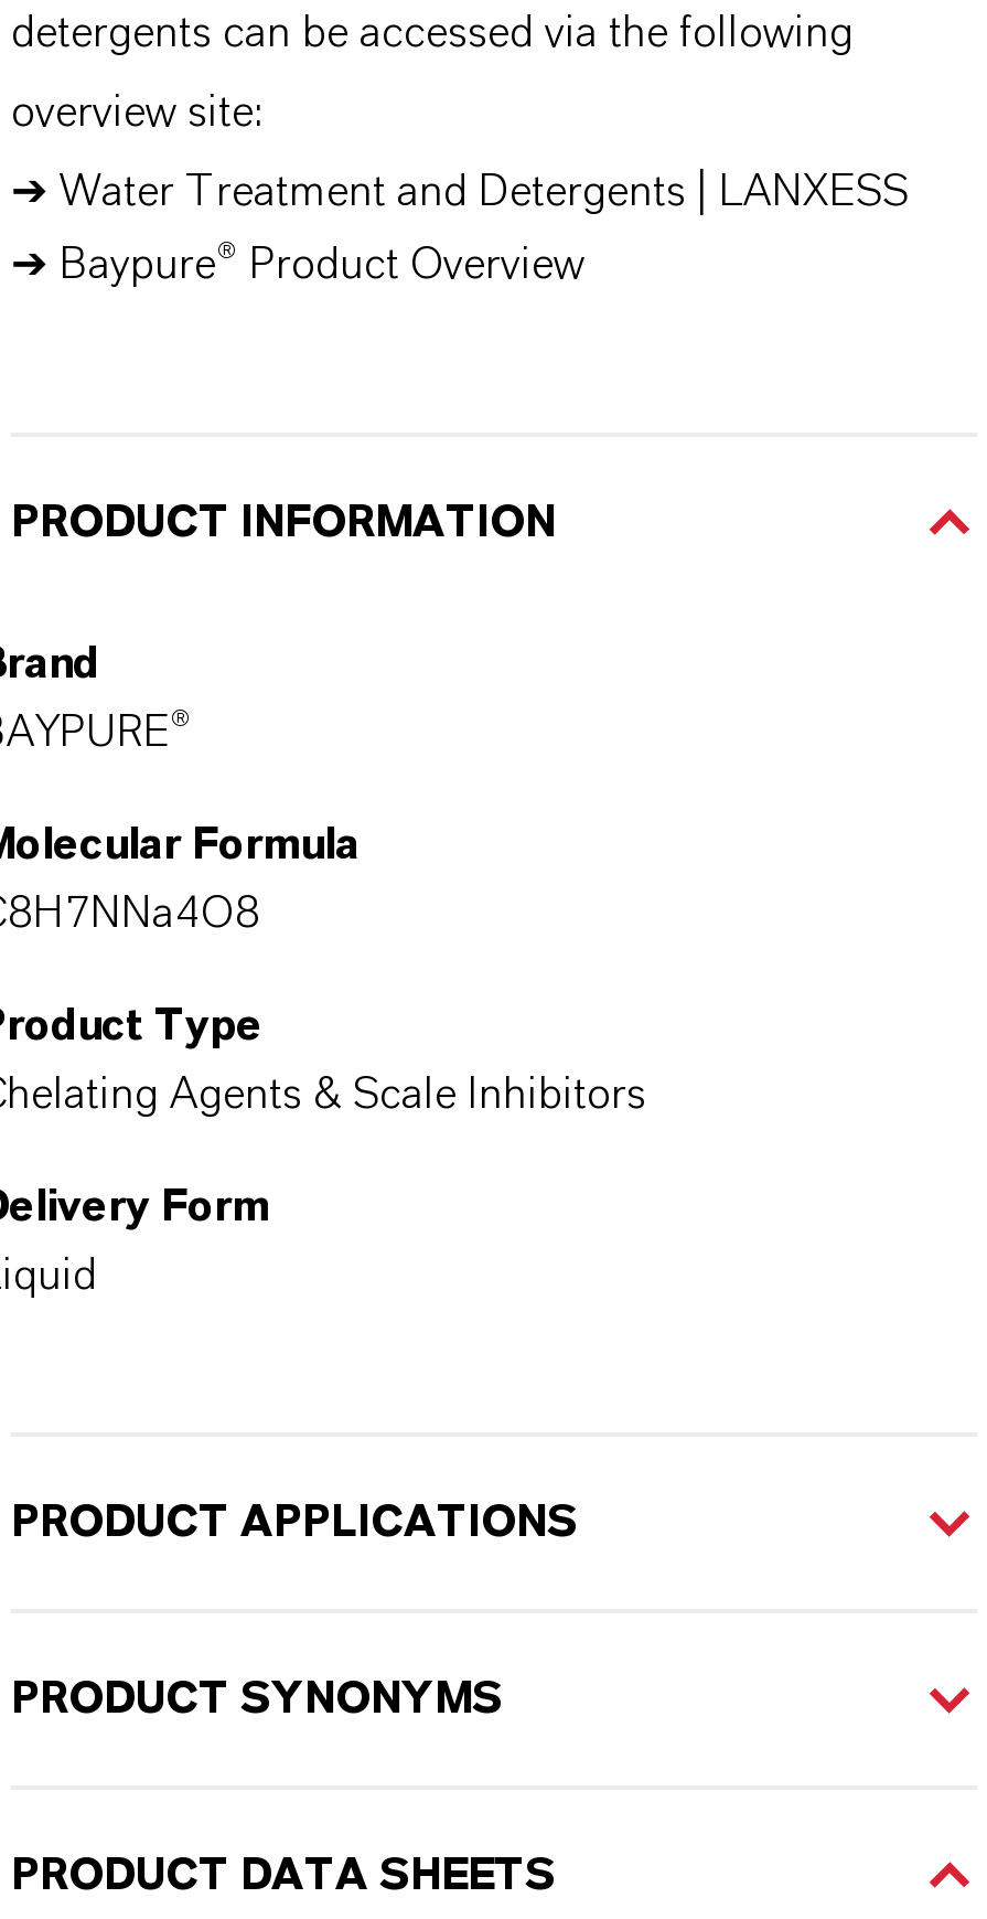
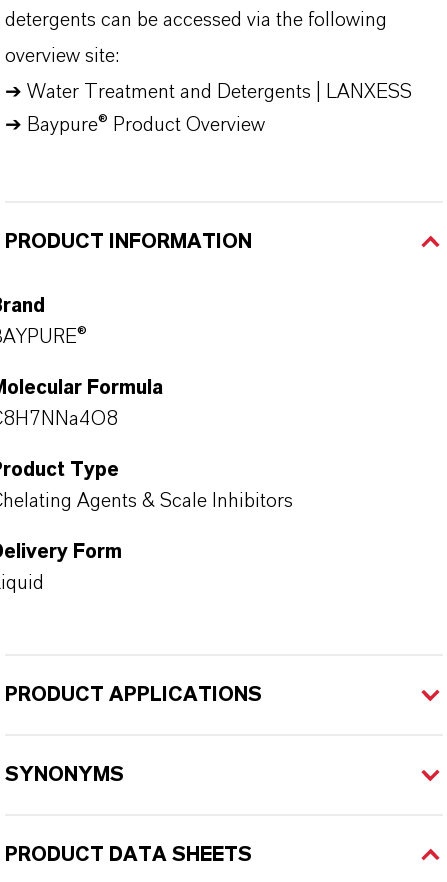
[11,1677,503,1721] PRODUCT SYNONYMS -> [5,765,124,785] SYNONYMS

